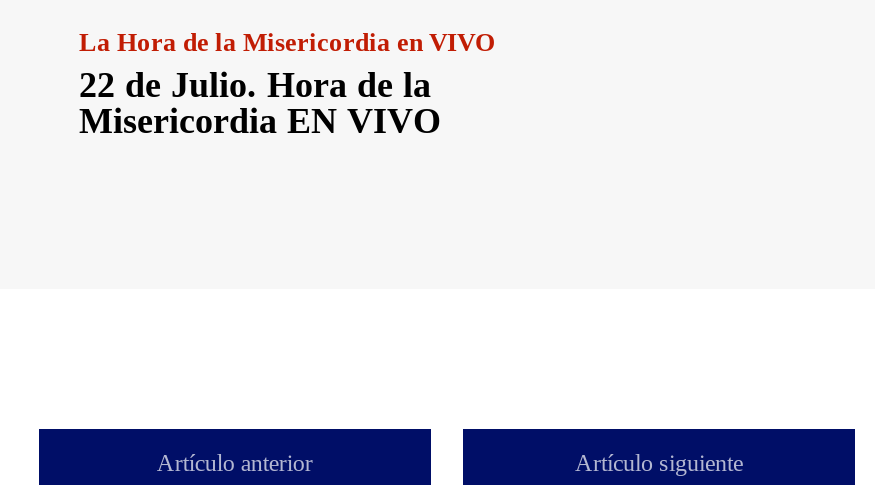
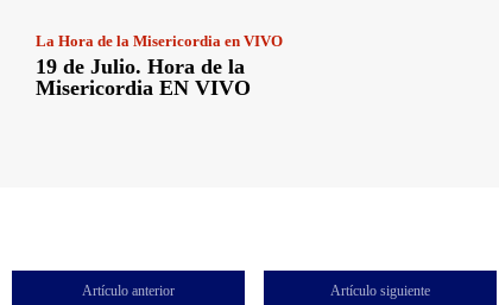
[79,65,431,105] 22 de Julio. Hora de la -> [36,55,245,79] 19 de Julio. Hora de la

